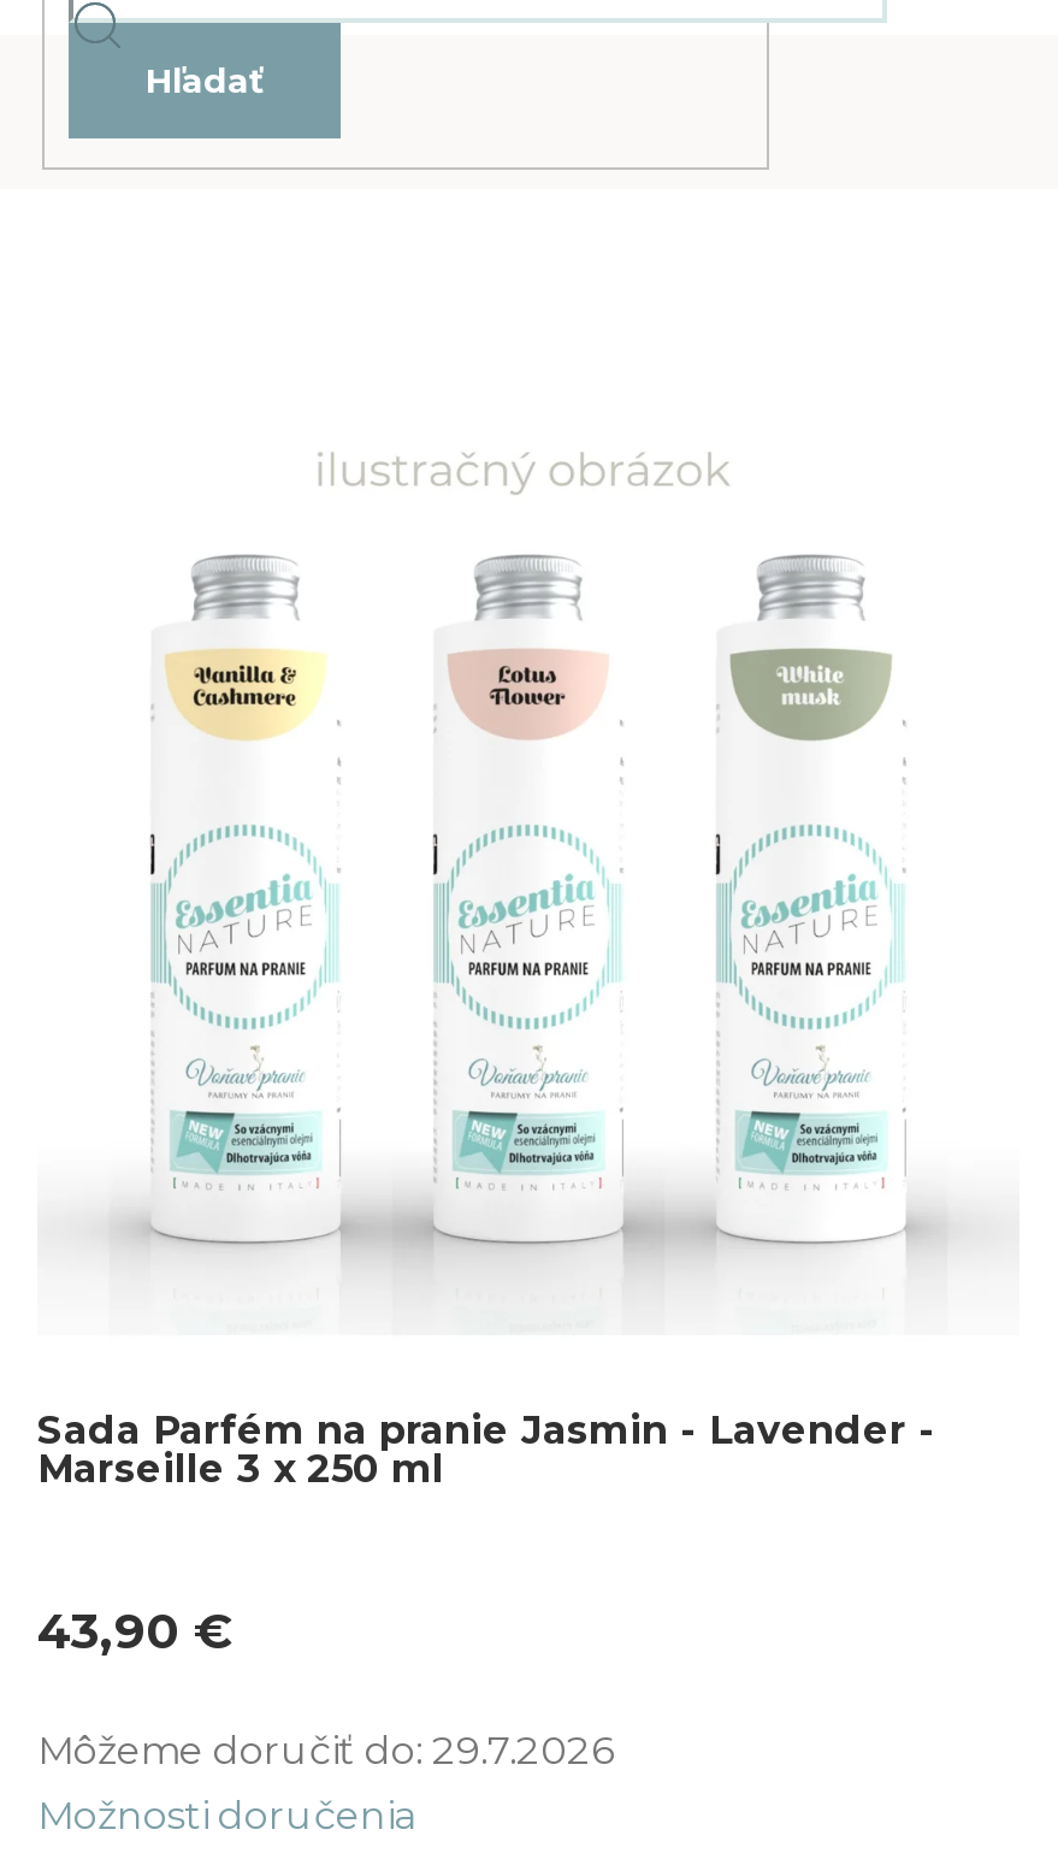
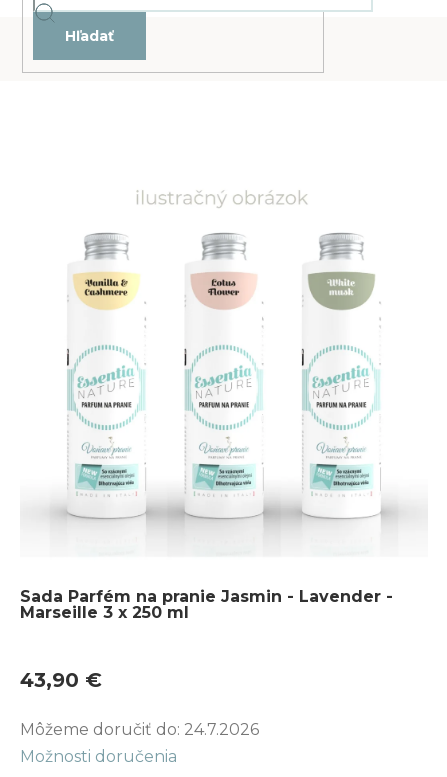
[37,1728,613,1773] Môžeme doručiť do: 29.7.2026 -> [20,720,259,739] Môžeme doručiť do: 24.7.2026

